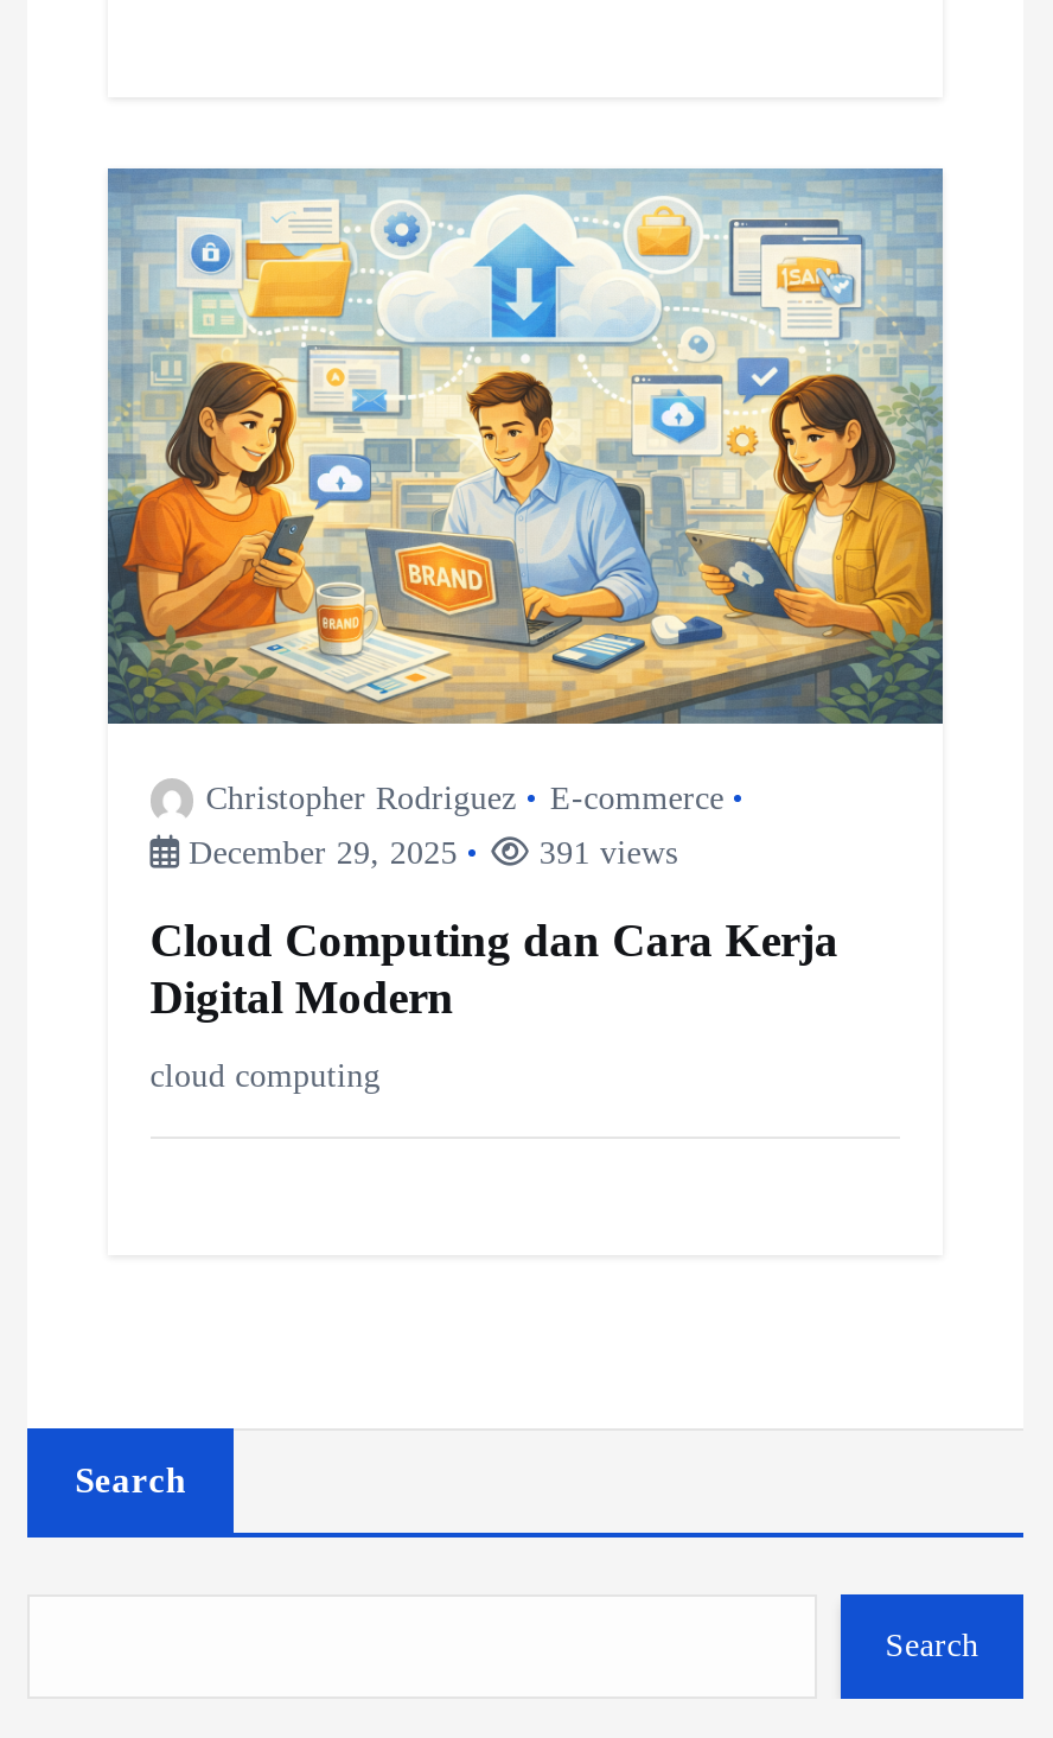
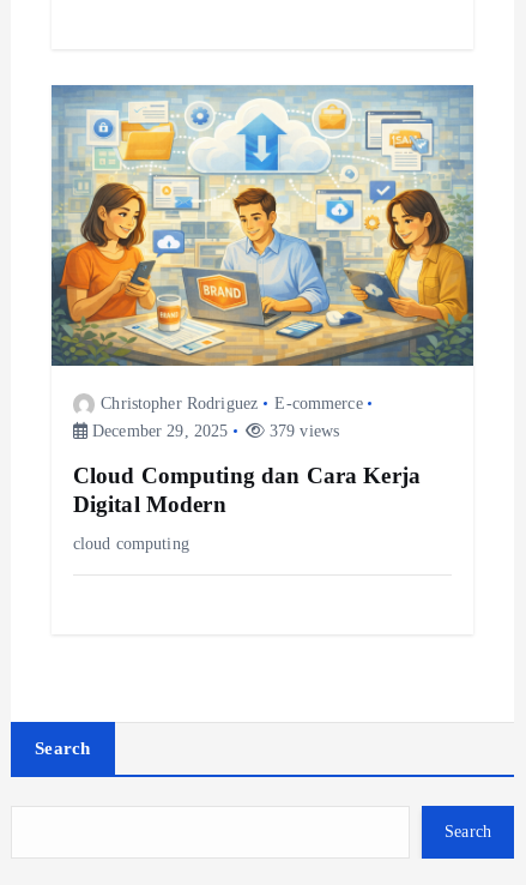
[530,834,678,870] 391 views -> [265,422,339,440] 379 views

